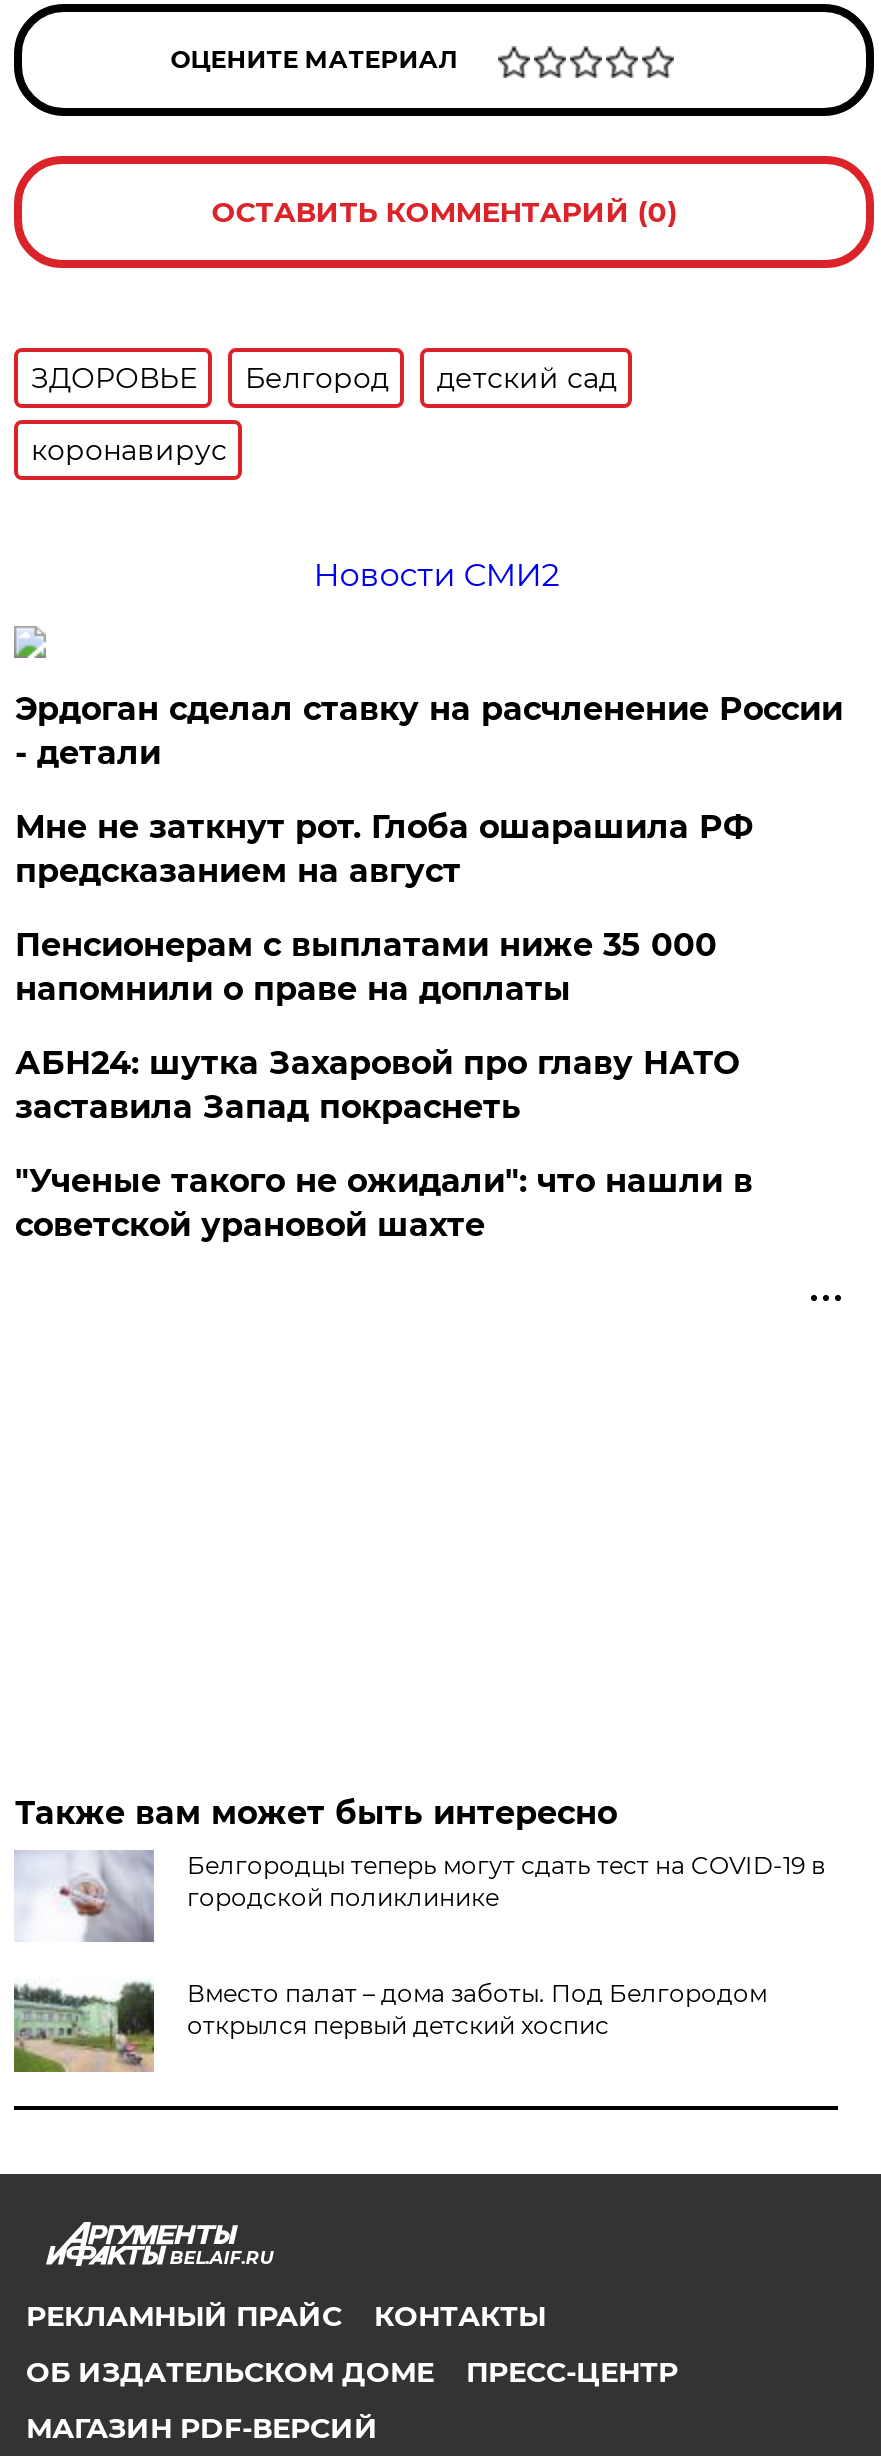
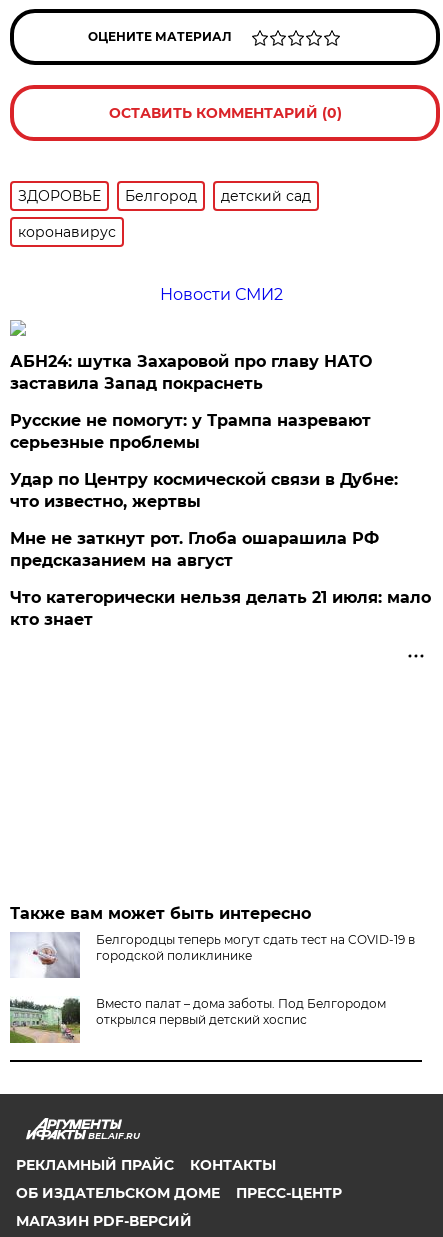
[15,690,843,1008] Эрдоган сделал ставку на расчленение России | - детали | Пенсионерам с выплатами ниже 35 000 | напомнили о праве на доплаты -> none
moved [15,808,753,890] -> [10,529,379,570]: Мне не заткнут рот. Глоба ошарашила РФ | предсказанием на август
moved [15,1044,739,1126] -> [10,352,372,393]: АБН24: шутка Захаровой про главу НАТО | заставила Запад покраснеть
[15,1162,753,1244] "Ученые такого не ожидали": что нашли в | советской урановой шахте -> [10,411,431,629] Русские не помогут: у Трампа назревают | серьезные проблемы | Удар по Центру космической связи в Дубне: | что известно, жертвы | Что категорически нельзя делать 21 июля: мало | кто знает

